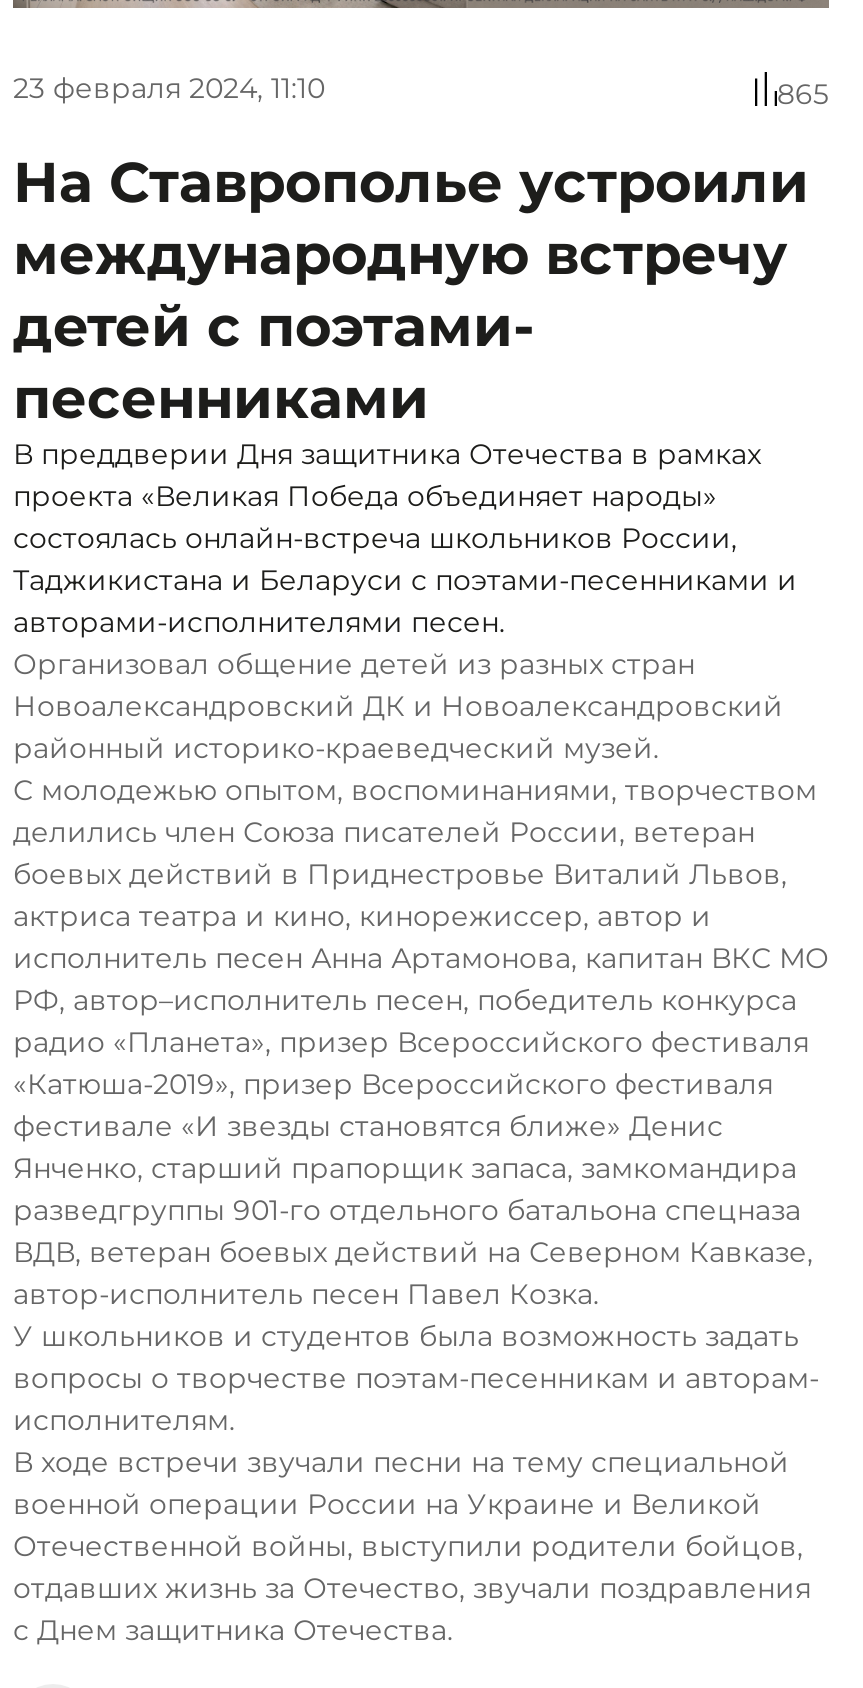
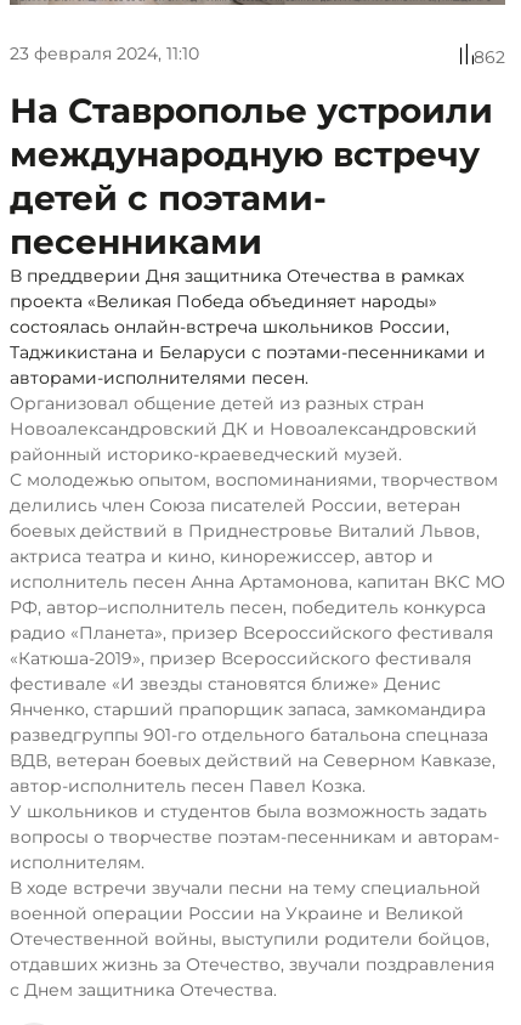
[777,75,829,111] 865 -> [474,46,505,68] 862

